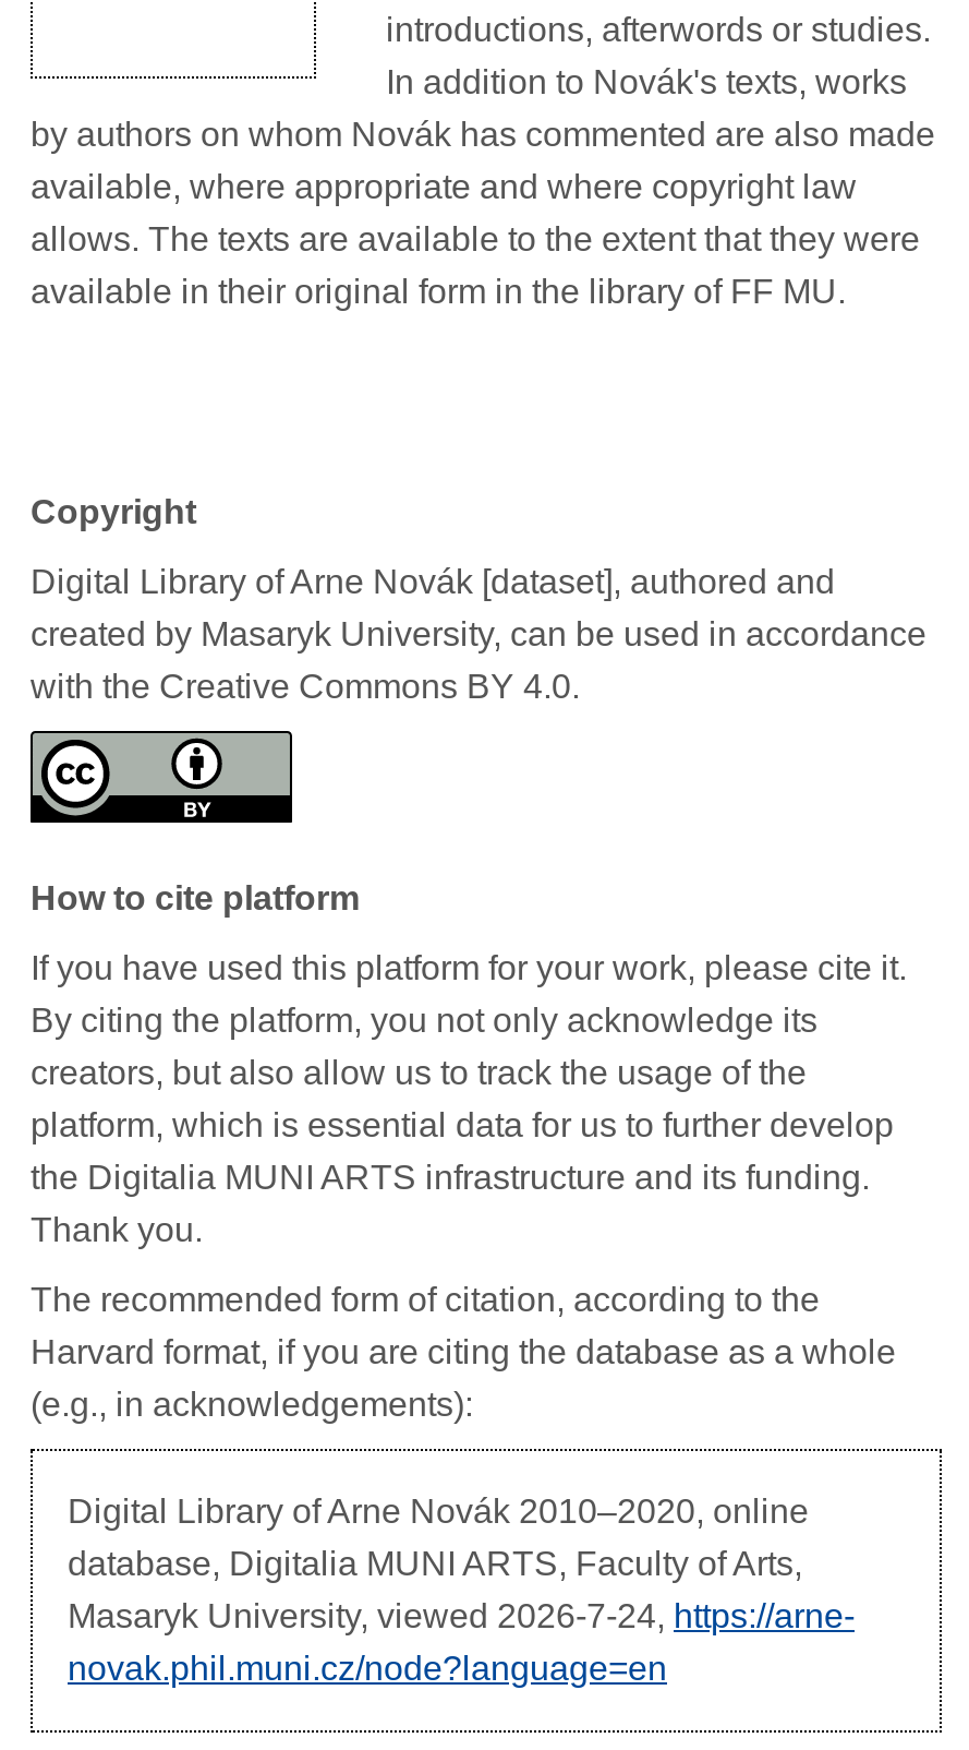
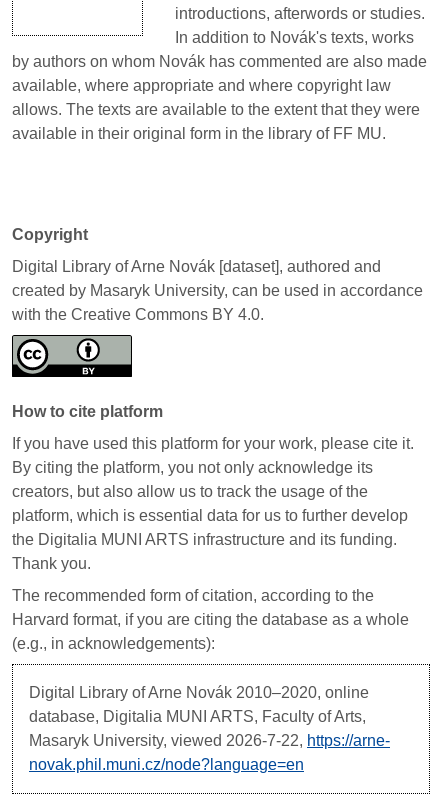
[68,1597,855,1634] Masaryk University, viewed 2026-7-24, https://arne- -> [29,732,390,749] Masaryk University, viewed 2026-7-22, https://arne-

